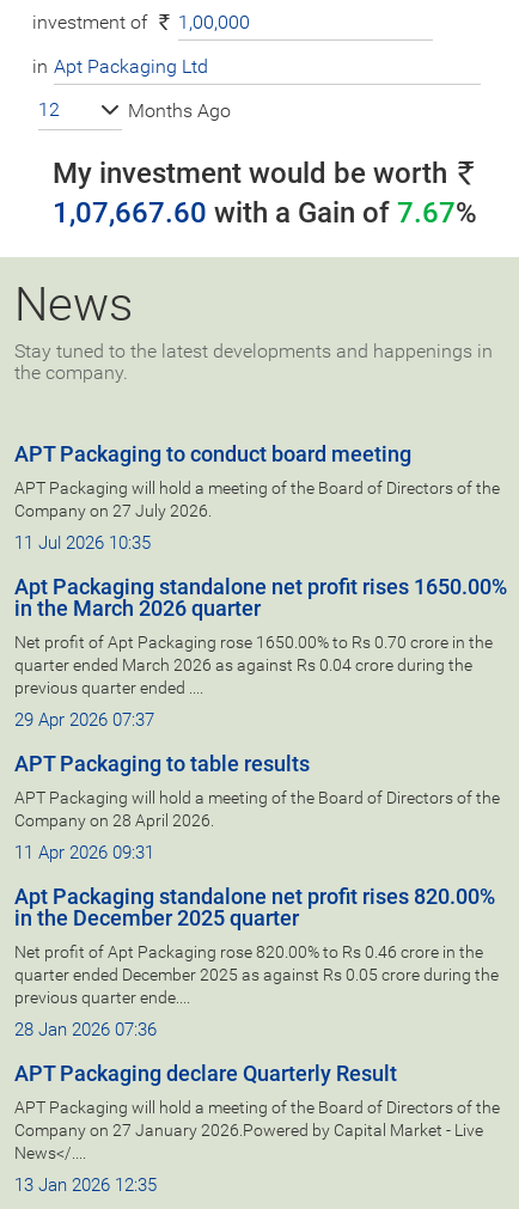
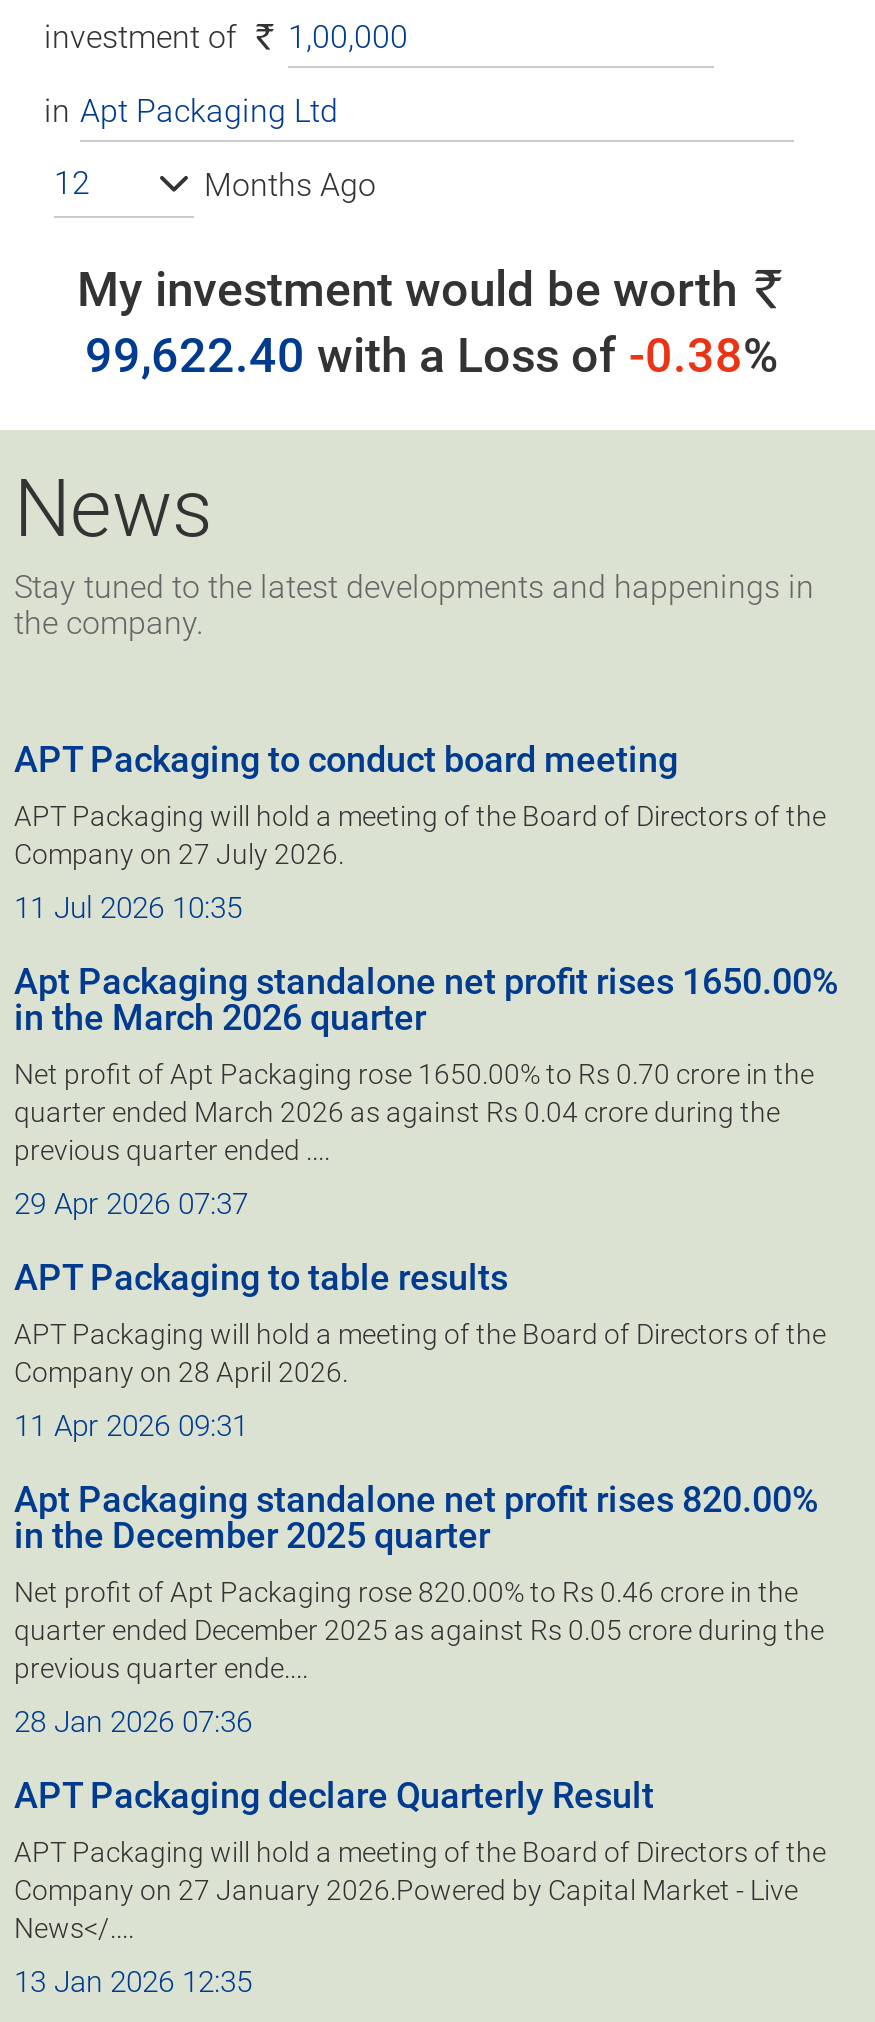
[52,196,477,230] 1,07,667.60 with a Gain of 7.67% -> [85,328,779,384] 99,622.40 with a Loss of -0.38%

